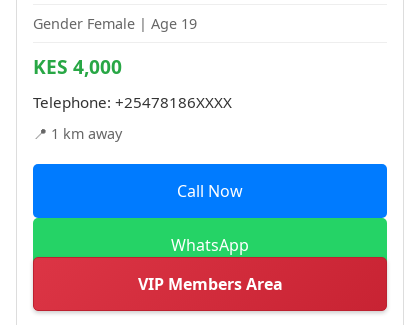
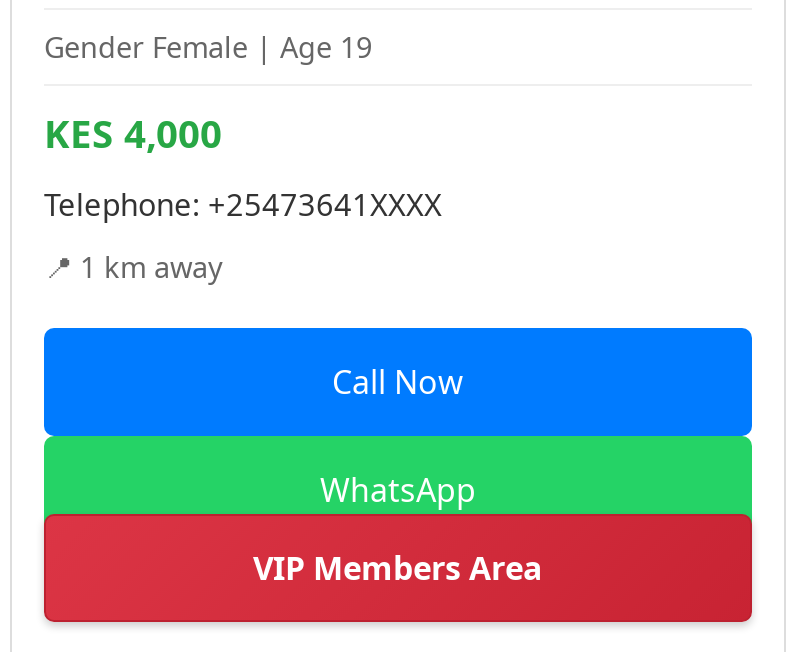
[33,92,232,112] Telephone: +25478186XXXX -> [44,184,442,224] Telephone: +25473641XXXX

